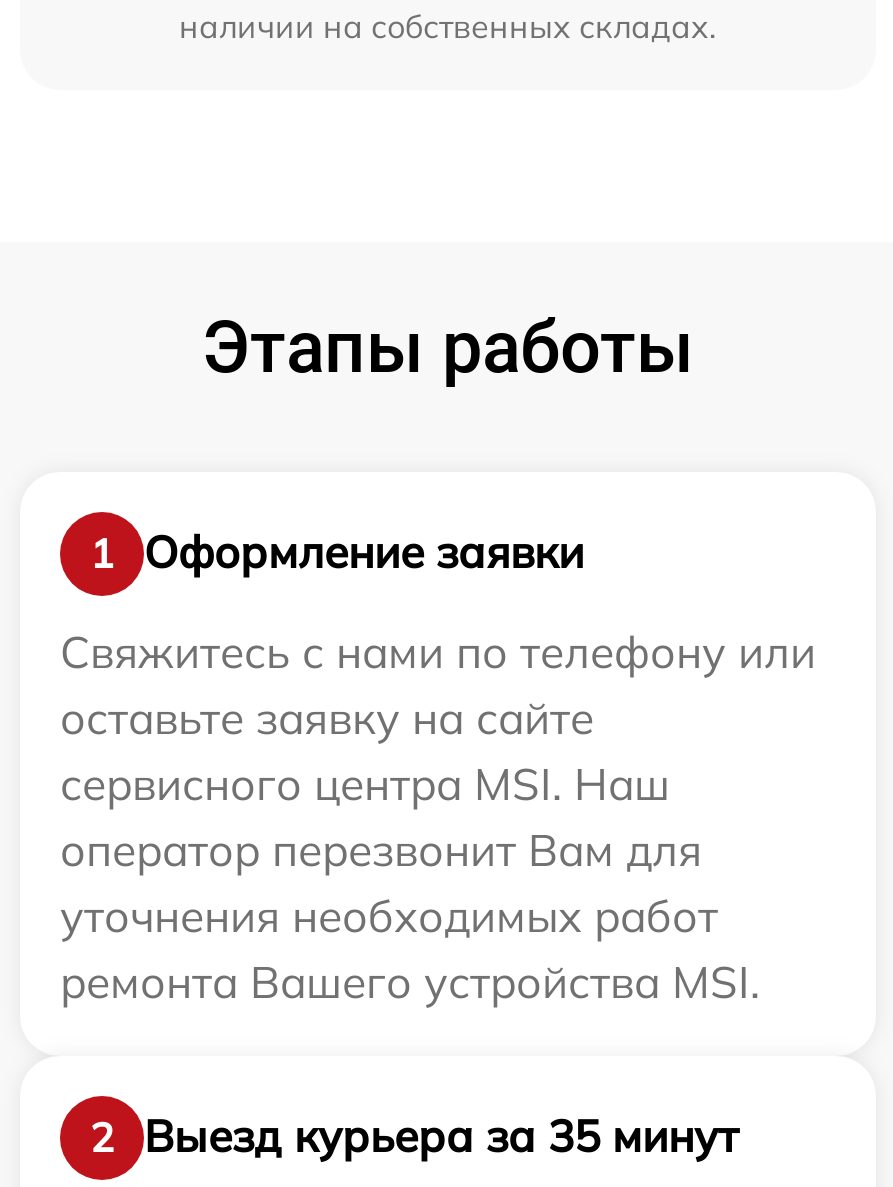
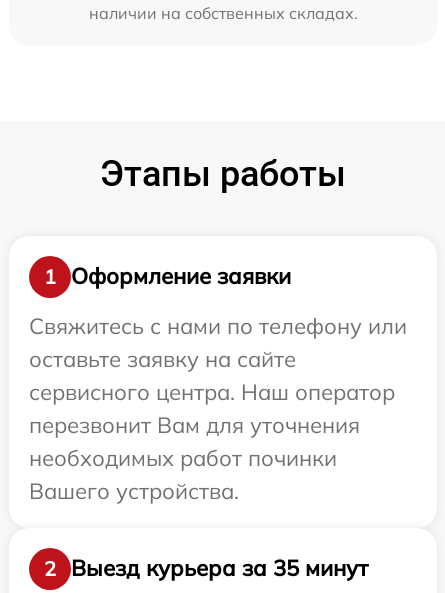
[60,756,760,1010] сервисного центра MSI. Наш | оператор перезвонит Вам для | уточнения необходимых работ | ремонта Вашего устройства MSI. -> [29,378,395,505] сервисного центра. Наш оператор | перезвонит Вам для уточнения | необходимых работ починки | Вашего устройства.

